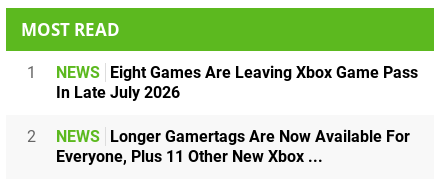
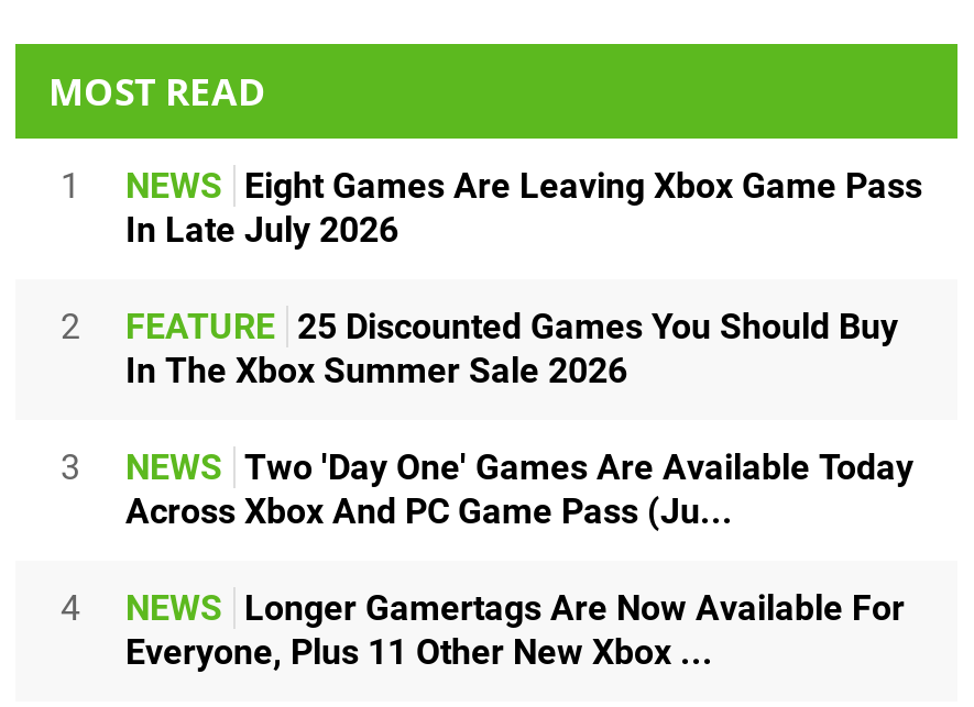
none -> [61,307,913,630] FEATURE 25 Discounted Games You Should Buy | In The Xbox Summer Sale 2026 | 3 | NEWS Two 'Day One' Games Are Available Today | Across Xbox And PC Game Pass (Ju... | 4

